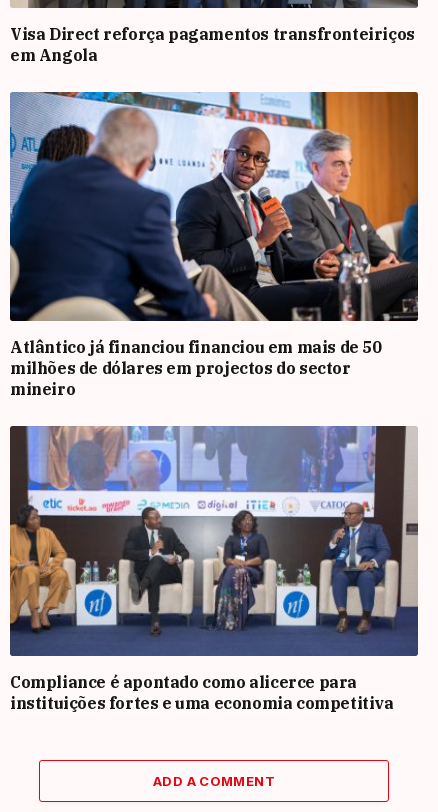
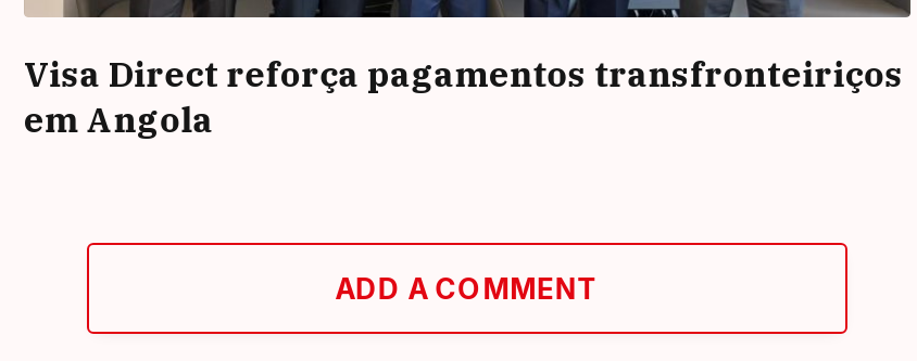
[9,91,418,399] [image] | Atlântico já financiou financiou em mais de 50 | milhões de dólares em projectos do sector | mineiro -> none
[9,425,418,713] [image] | Compliance é apontado como alicerce para | instituições fortes e uma economia competitiva -> none

